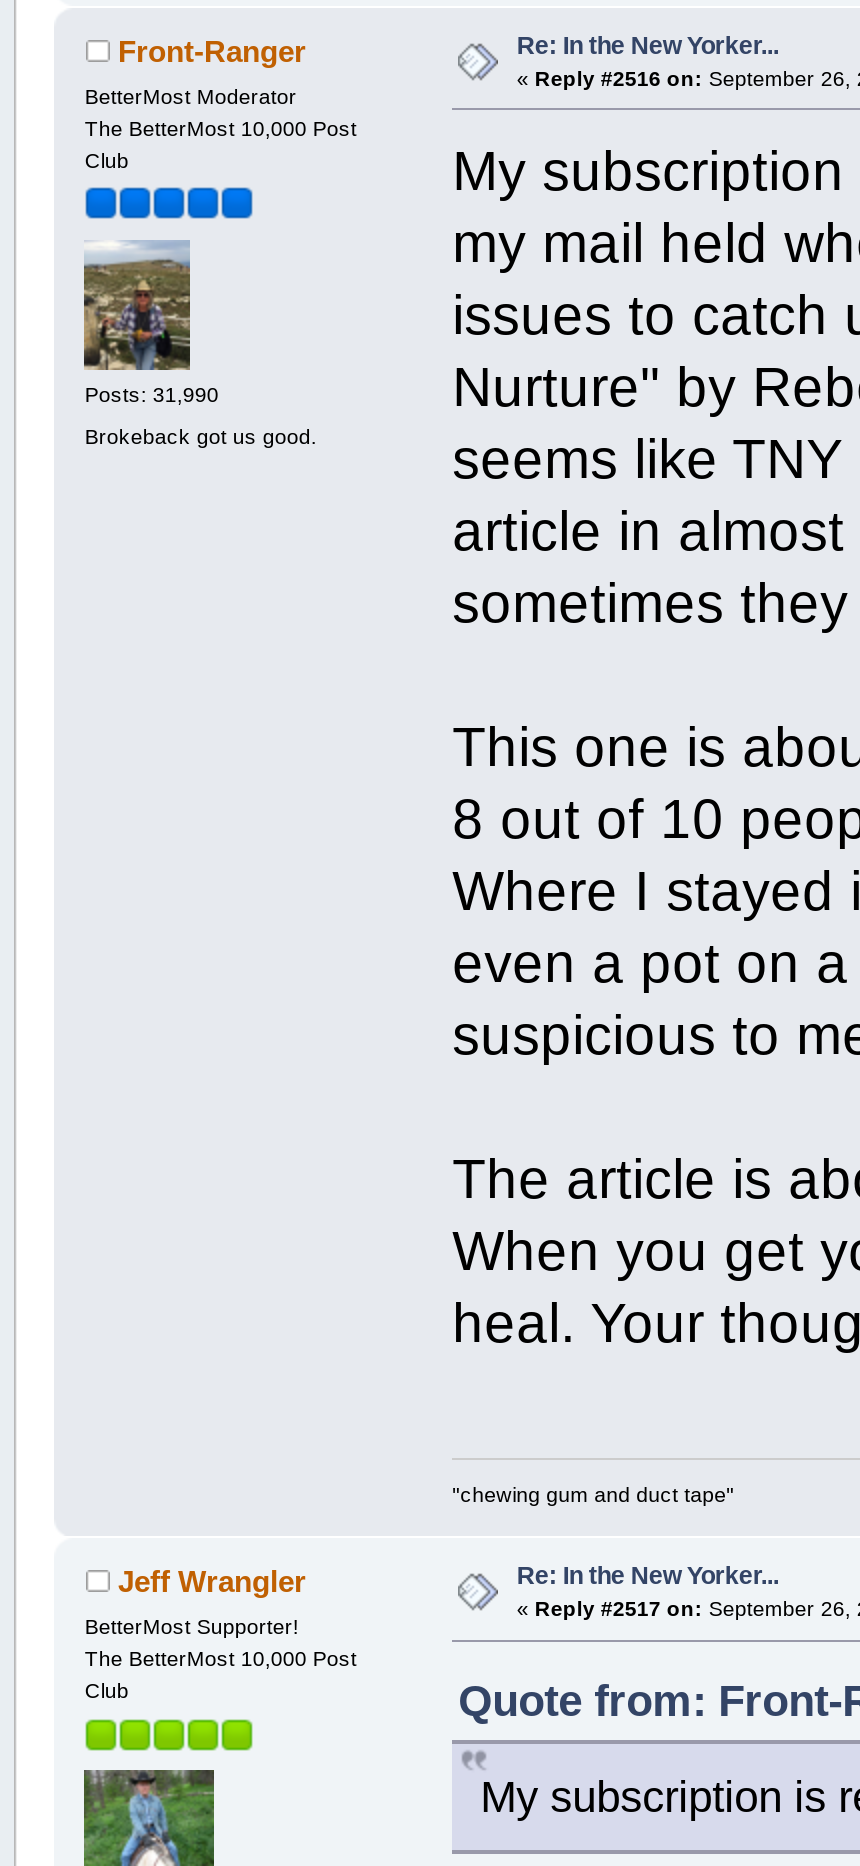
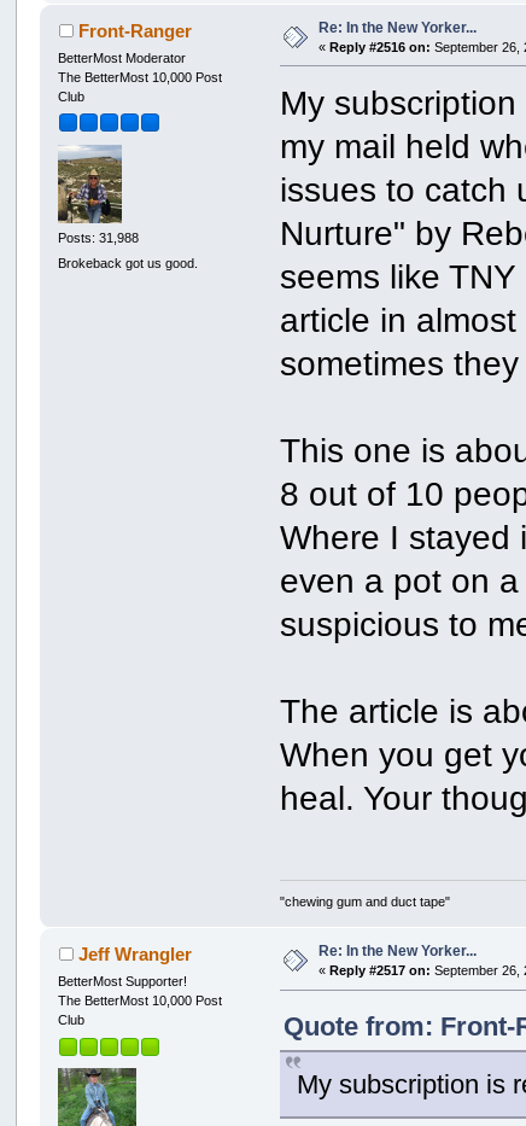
[85,381,219,405] Posts: 31,990 -> [58,230,139,244] Posts: 31,988

